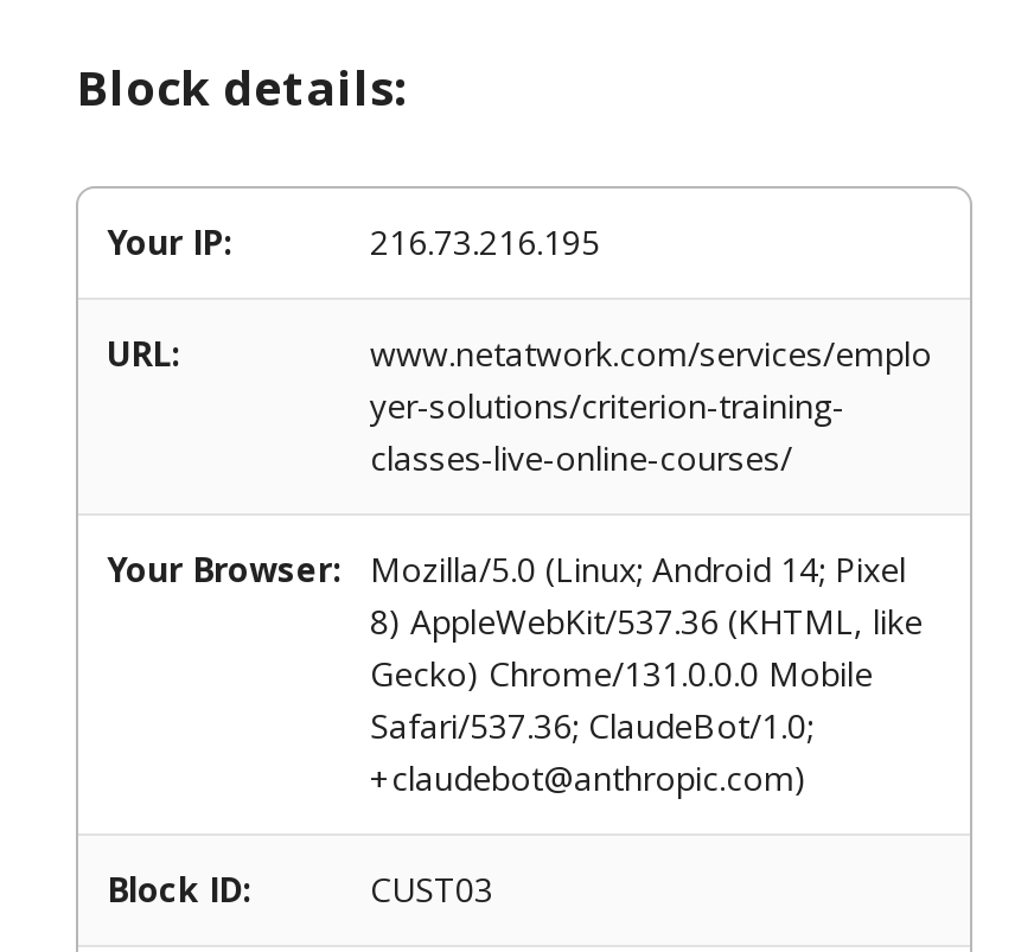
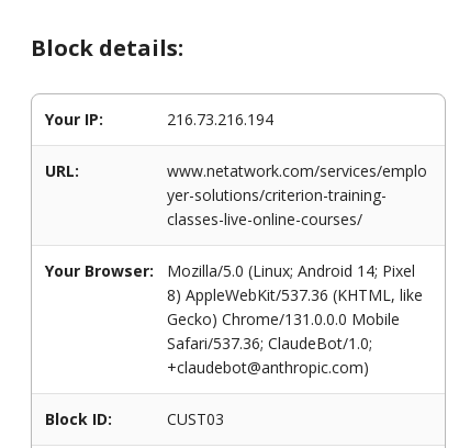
[370,219,600,264] 216.73.216.195 -> [167,109,273,130] 216.73.216.194

